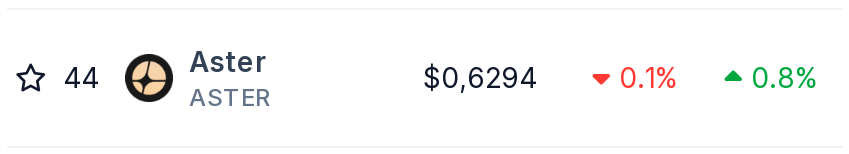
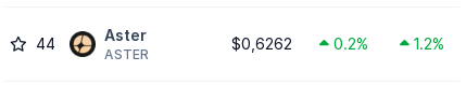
[423,59,537,93] $0,6294 -> [231,34,292,53] $0,6262
[619,59,677,93] 0.1% -> [333,34,368,53] 0.2%
[751,59,817,93] 0.8% -> [414,34,444,53] 1.2%

